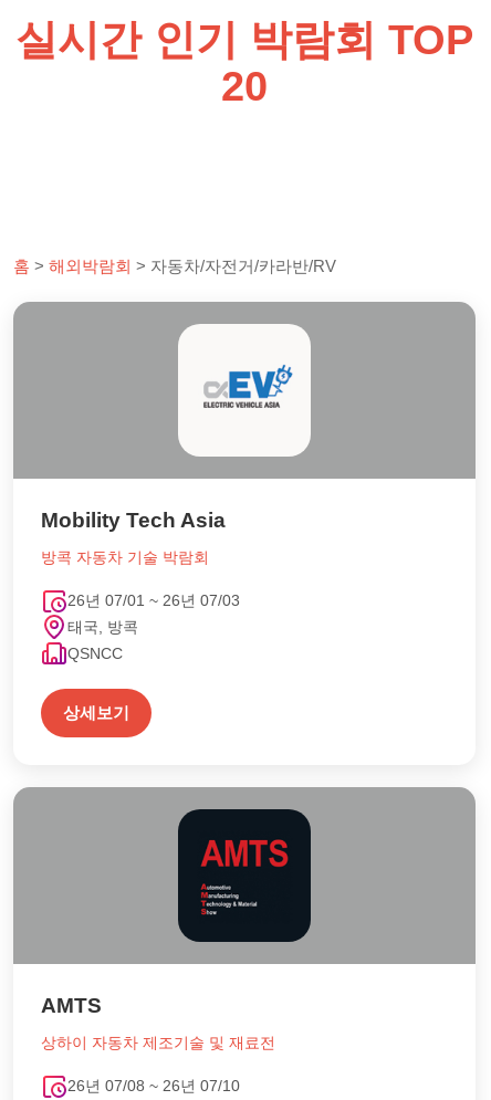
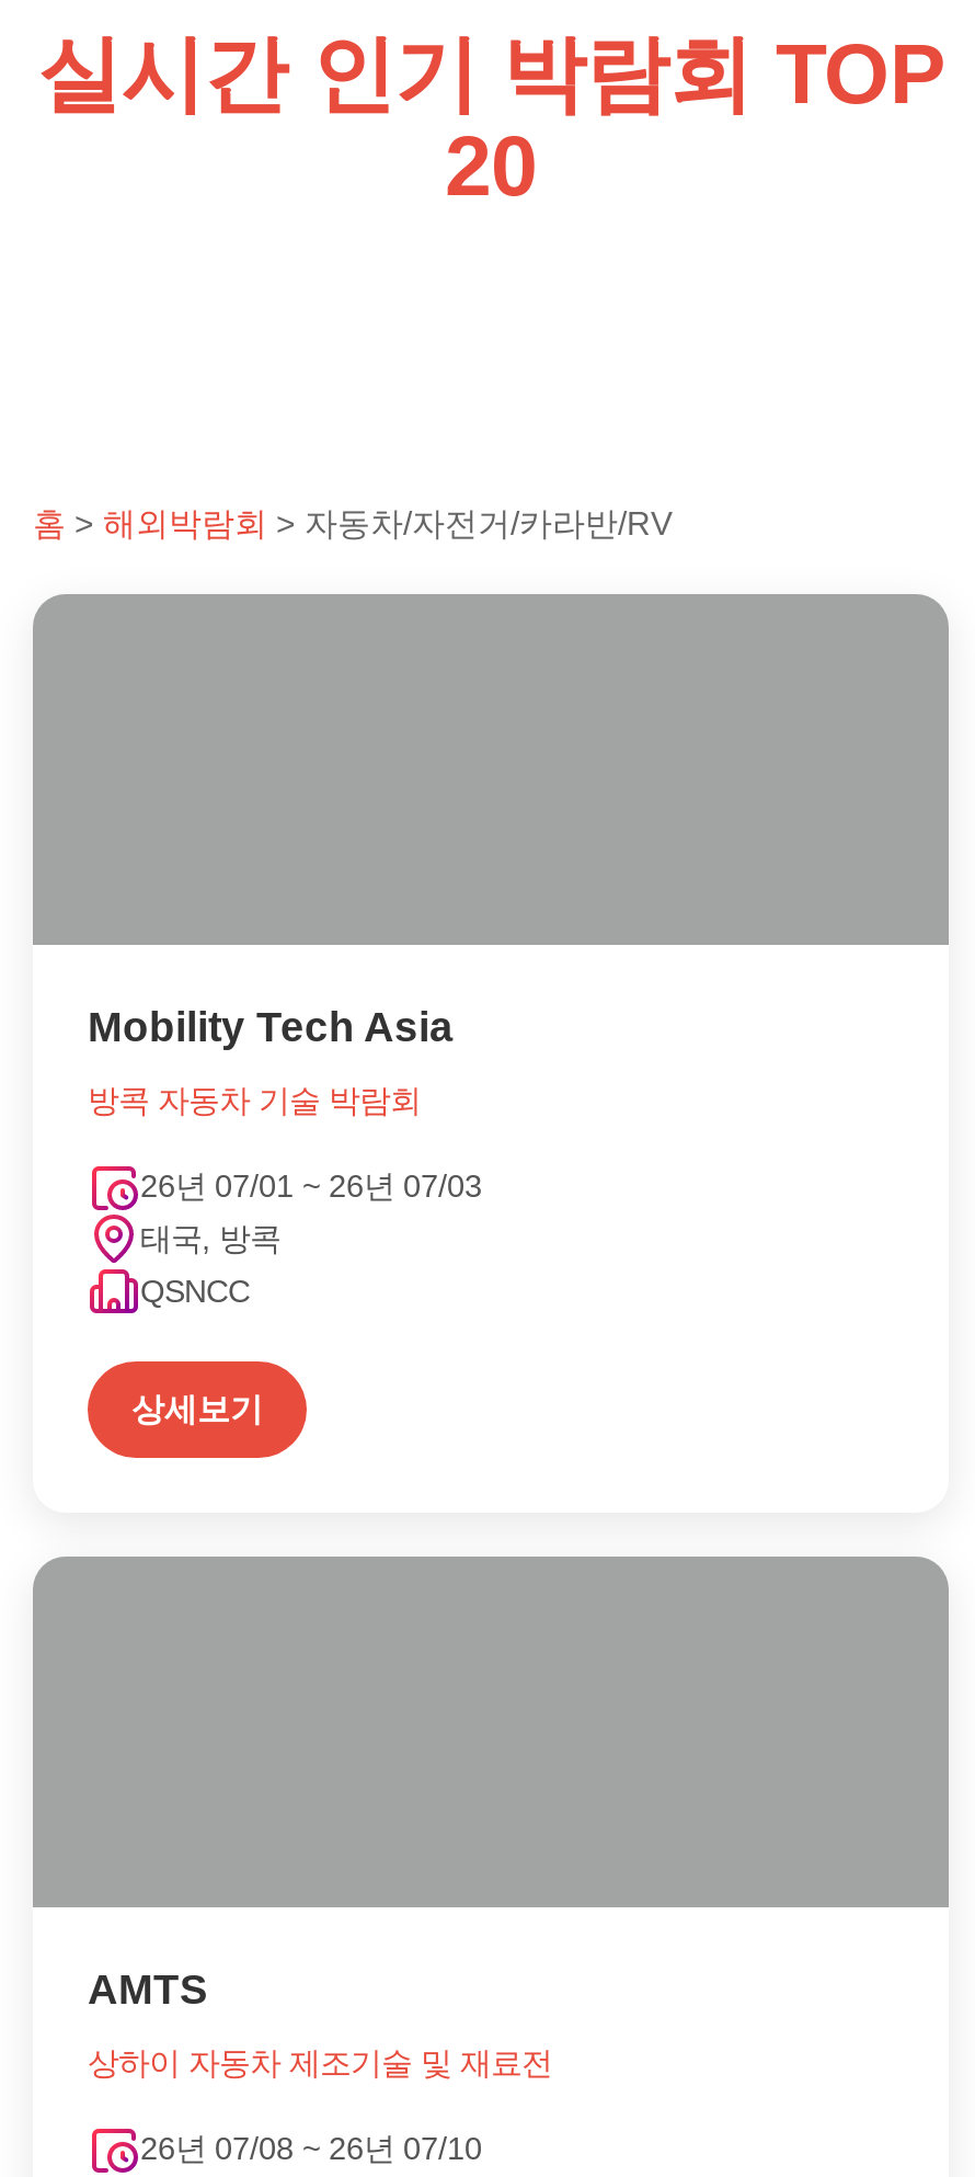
[178,324,311,457] [image] -> none
[177,808,312,943] [image] -> none

